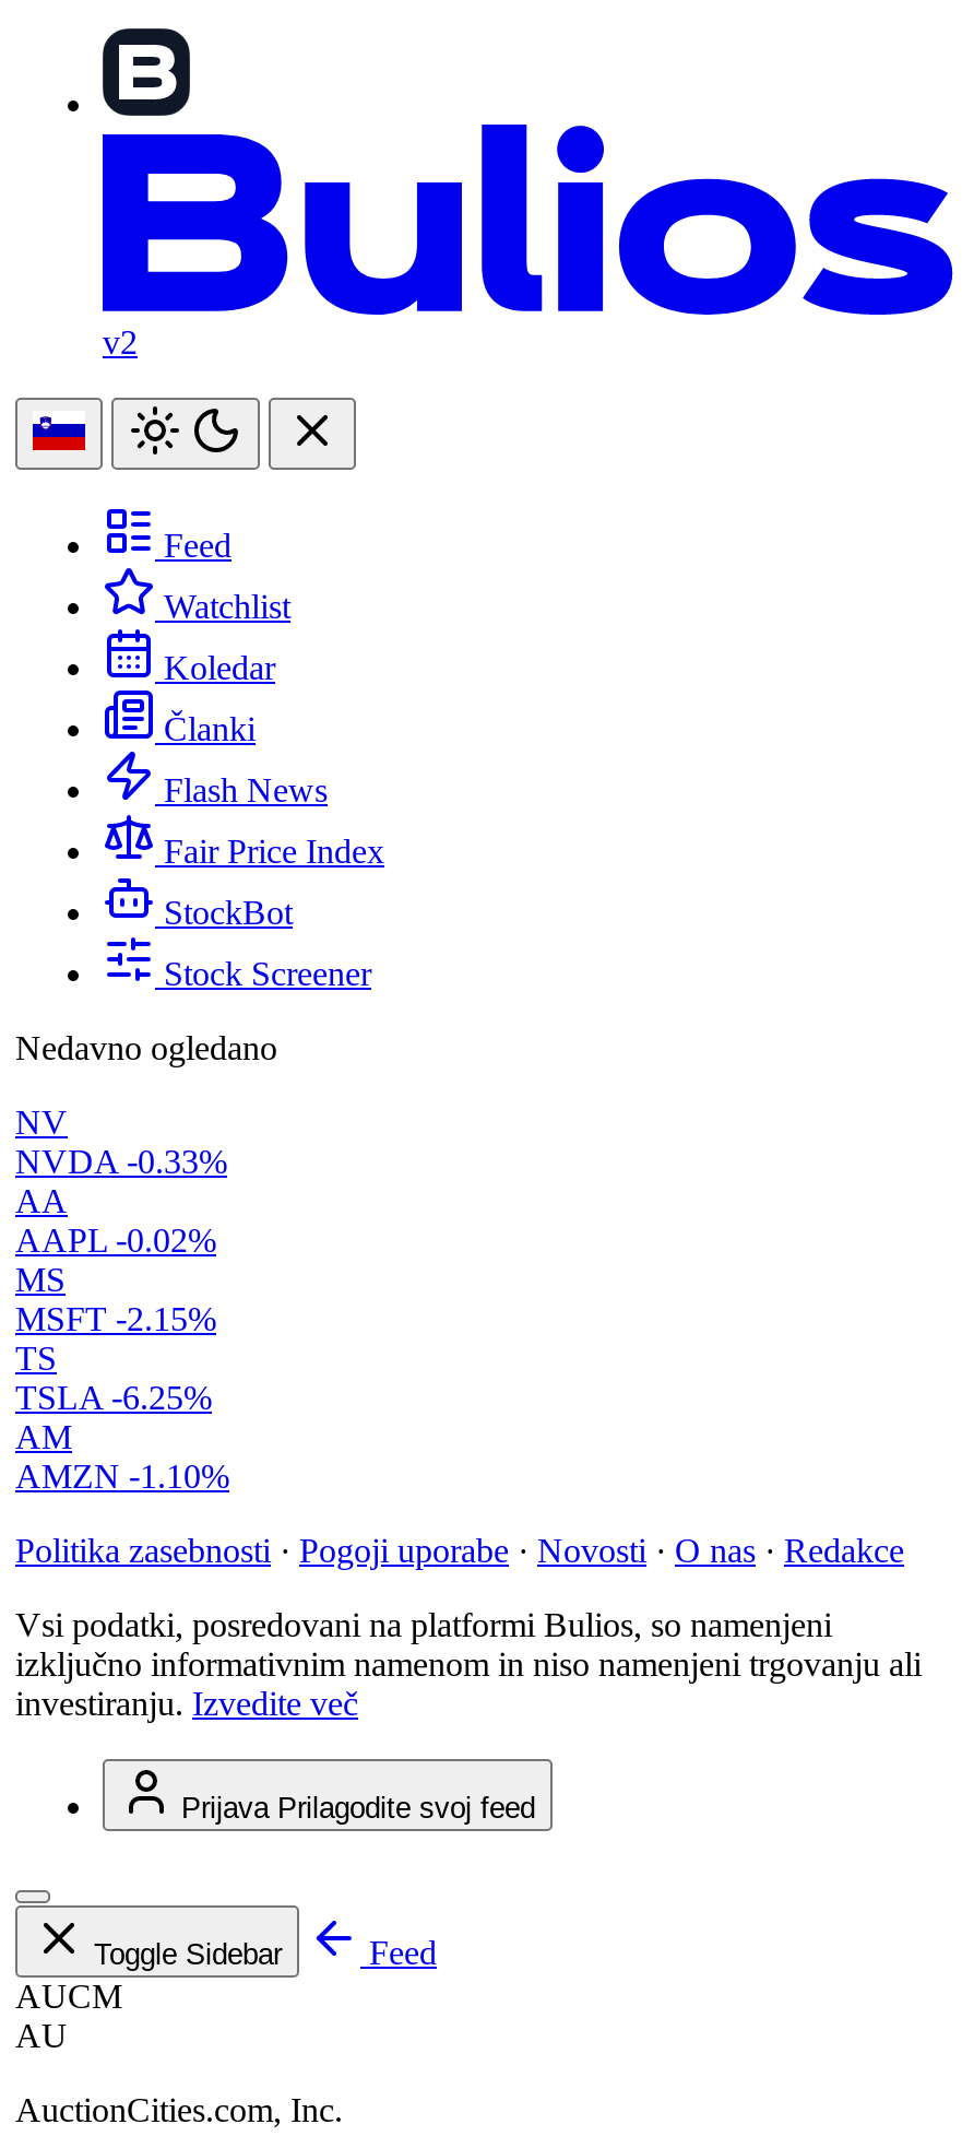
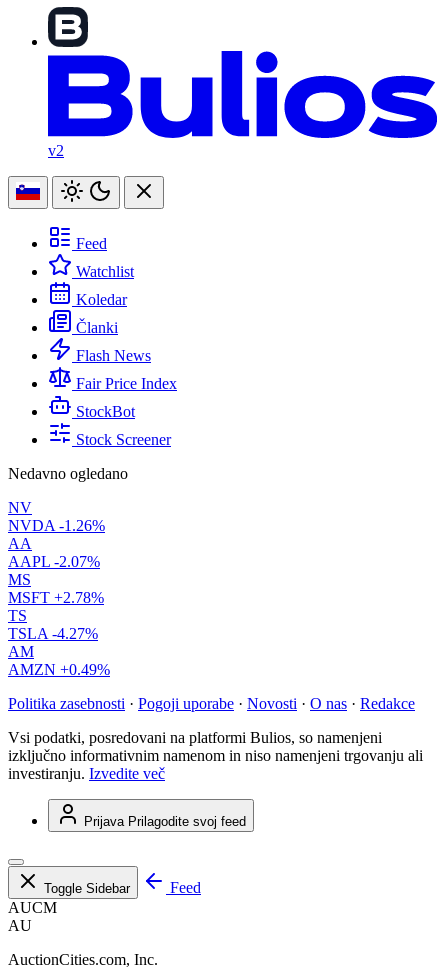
[15,1143,227,1180] NVDA -0.33% -> [8,517,105,534] NVDA -1.26%
[15,1222,216,1259] AAPL -0.02% -> [8,553,100,570] AAPL -2.07%
[15,1300,216,1338] MSFT -2.15% -> [8,589,104,606] MSFT +2.78%
[15,1379,212,1416] TSLA -6.25% -> [8,625,98,642] TSLA -4.27%
[15,1458,229,1495] AMZN -1.10% -> [8,661,110,678] AMZN +0.49%

